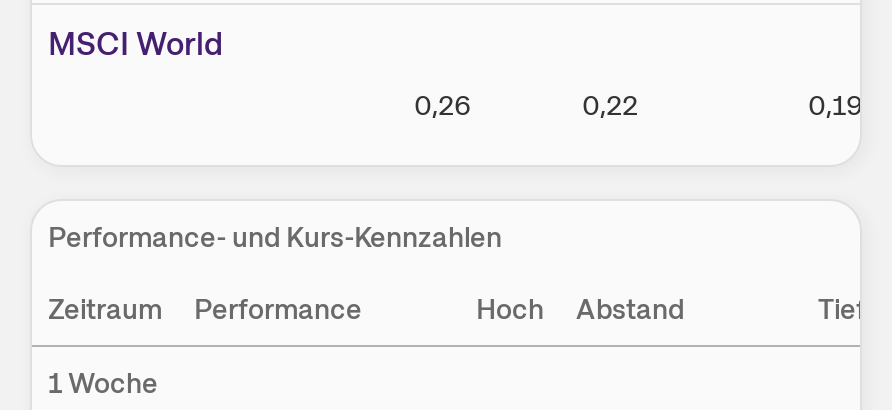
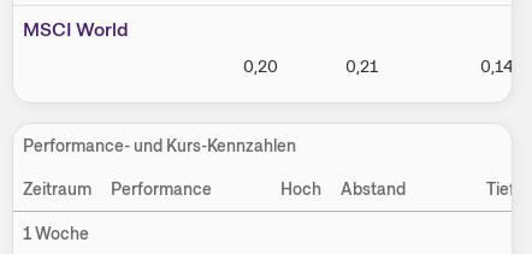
[414,87,472,123] 0,26 -> [243,56,278,77] 0,20
[582,87,638,123] 0,22 -> [345,56,378,77] 0,21
[808,87,864,123] 0,19 -> [480,56,514,77] 0,14

